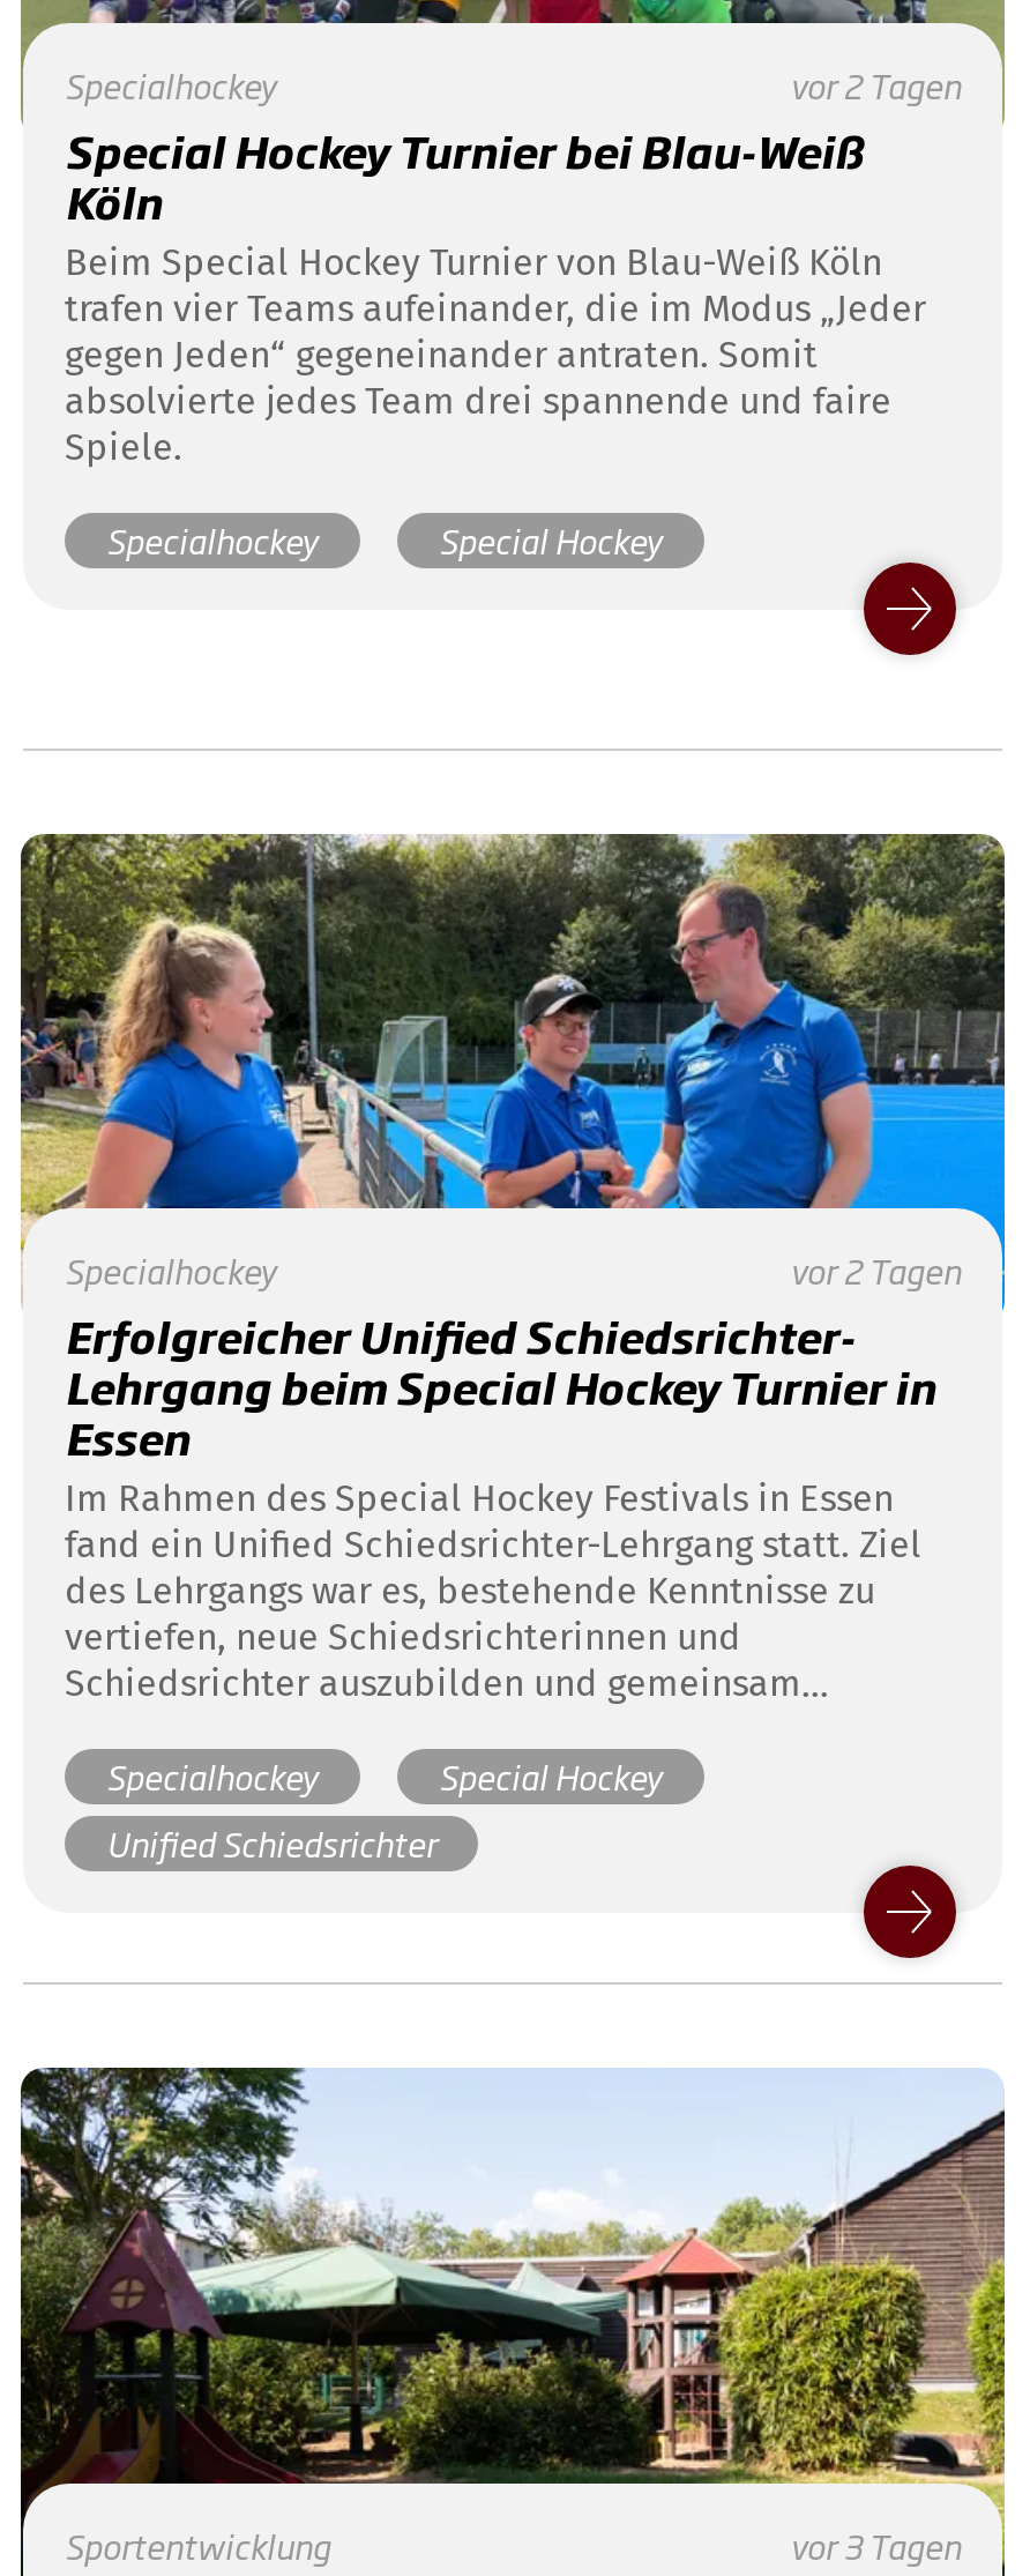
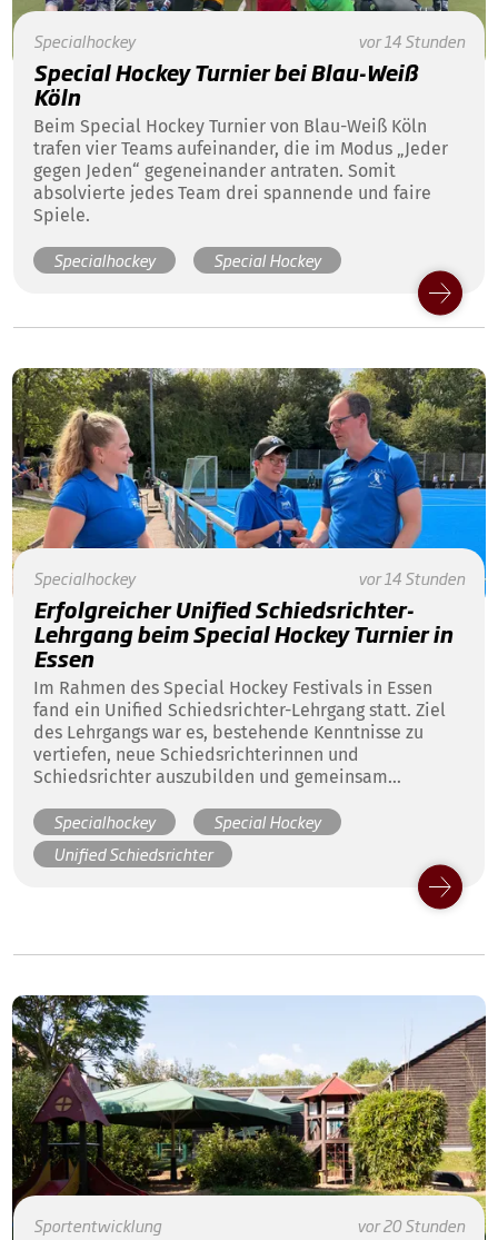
[790,59,961,108] vor 2 Tagen -> [358,29,465,52] vor 14 Stunden
moved [16,829,1009,1868] -> [10,366,488,866]: [image] | Specialhockey | Erfolgreicher Unified Schiedsrichter- | ... | Special Hockey | Unified Schiedsrichter
[790,1246,961,1295] vor 2 Tagen -> [358,567,465,590] vor 14 Stunden
[790,2522,961,2570] vor 3 Tagen -> [357,1214,465,1237] vor 20 Stunden

